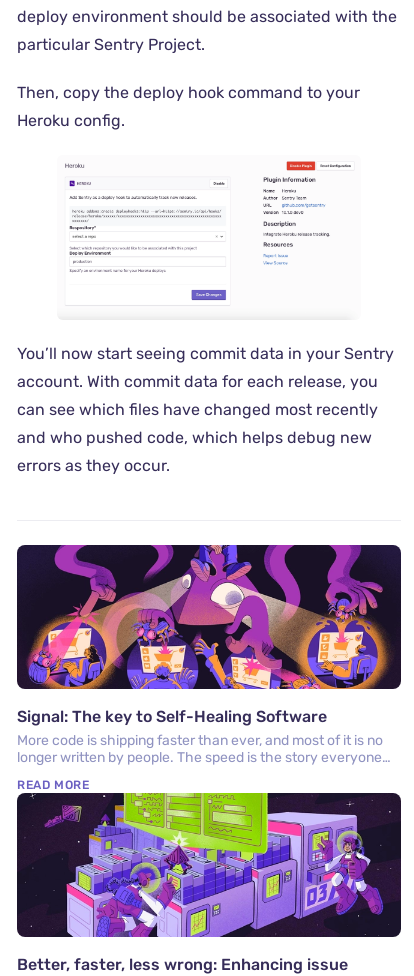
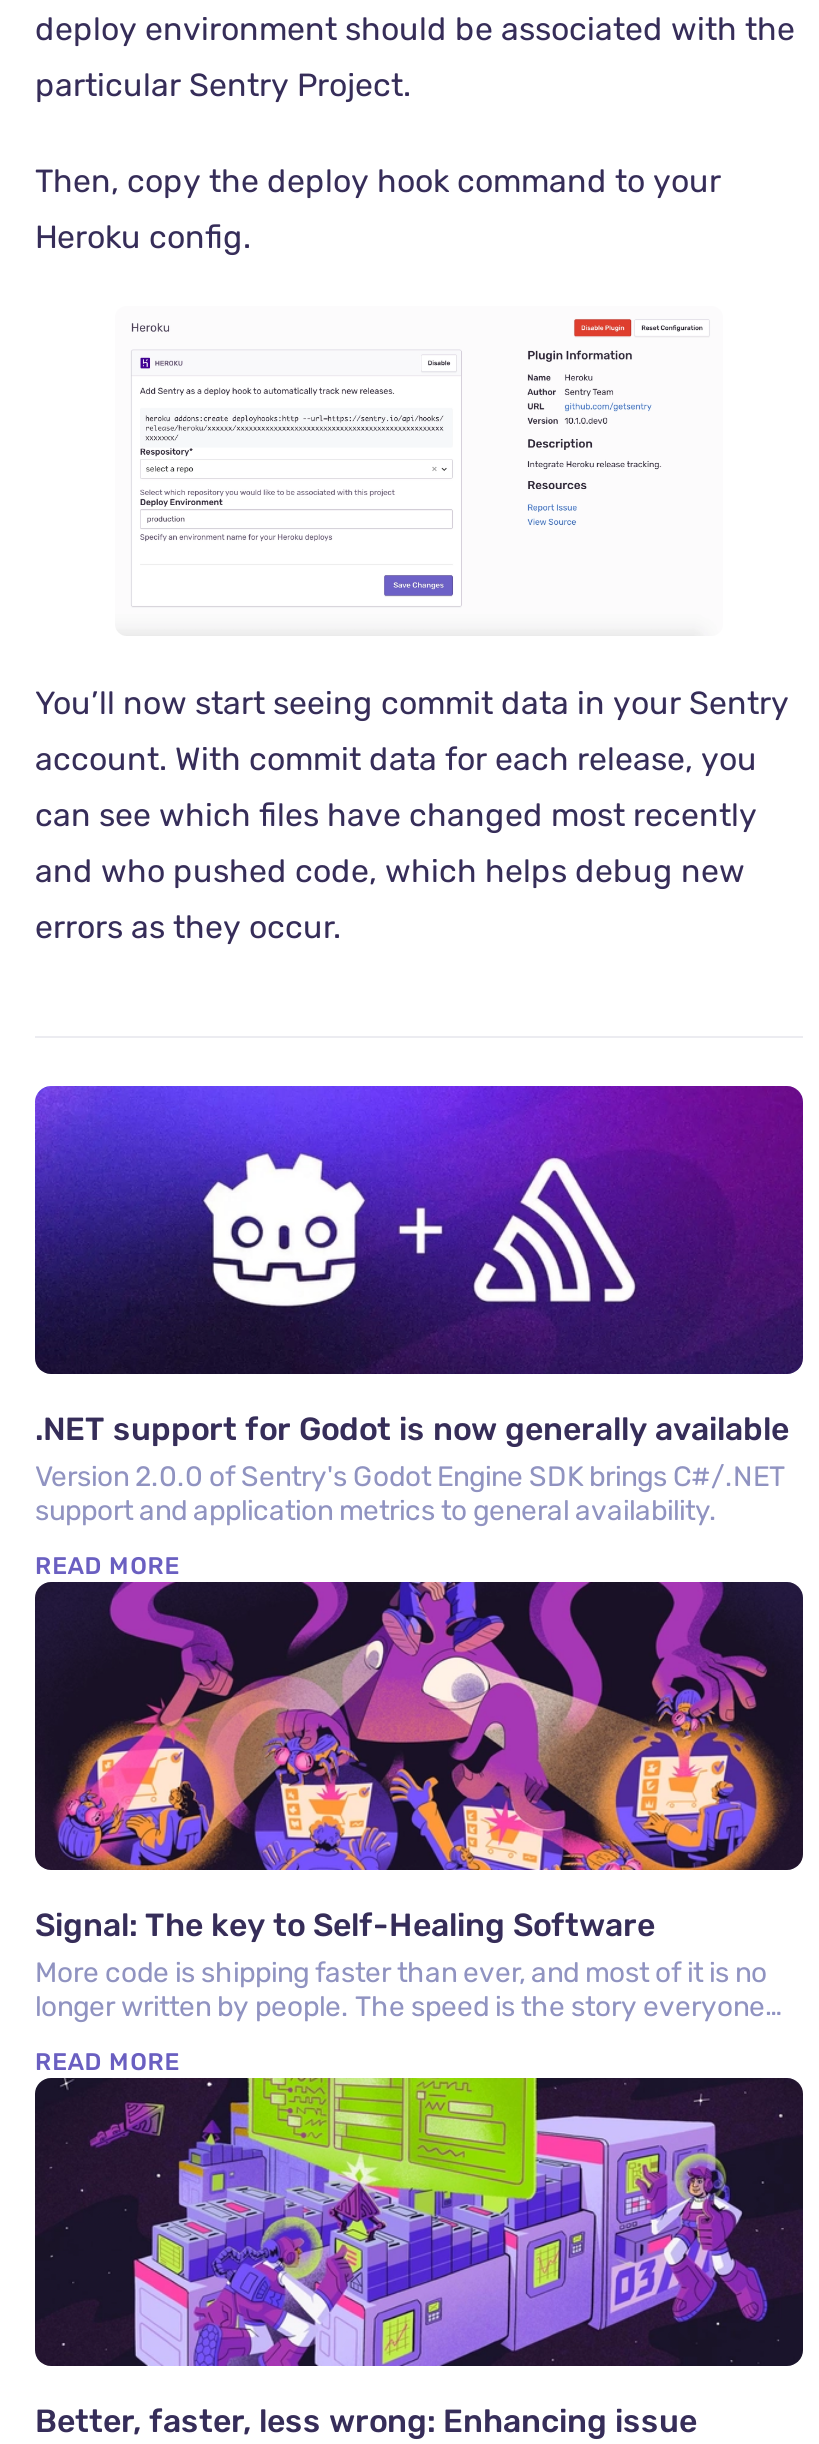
none -> [33,1084,803,1579] [image] | .NET support for Godot is now generally available | Version 2.0.0 of Sentry's Godot Engine SDK brings C#/.NET | support and application metrics to general availability. | READ MORE

